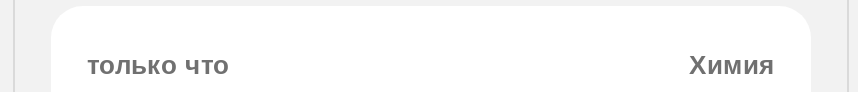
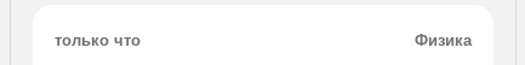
[689,50,775,80] Химия -> [415,31,472,49] Физика

